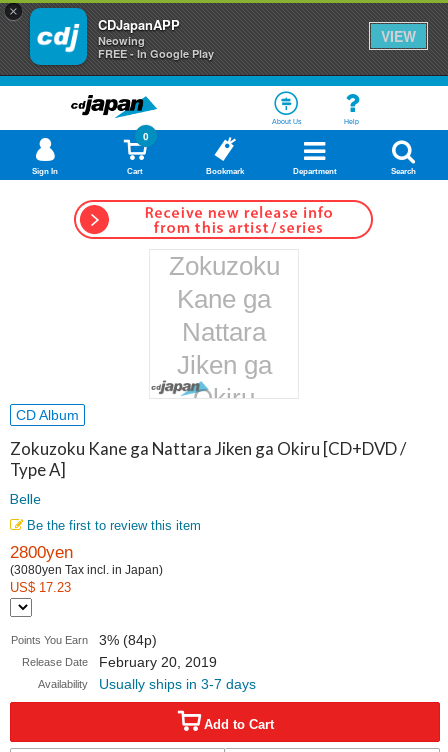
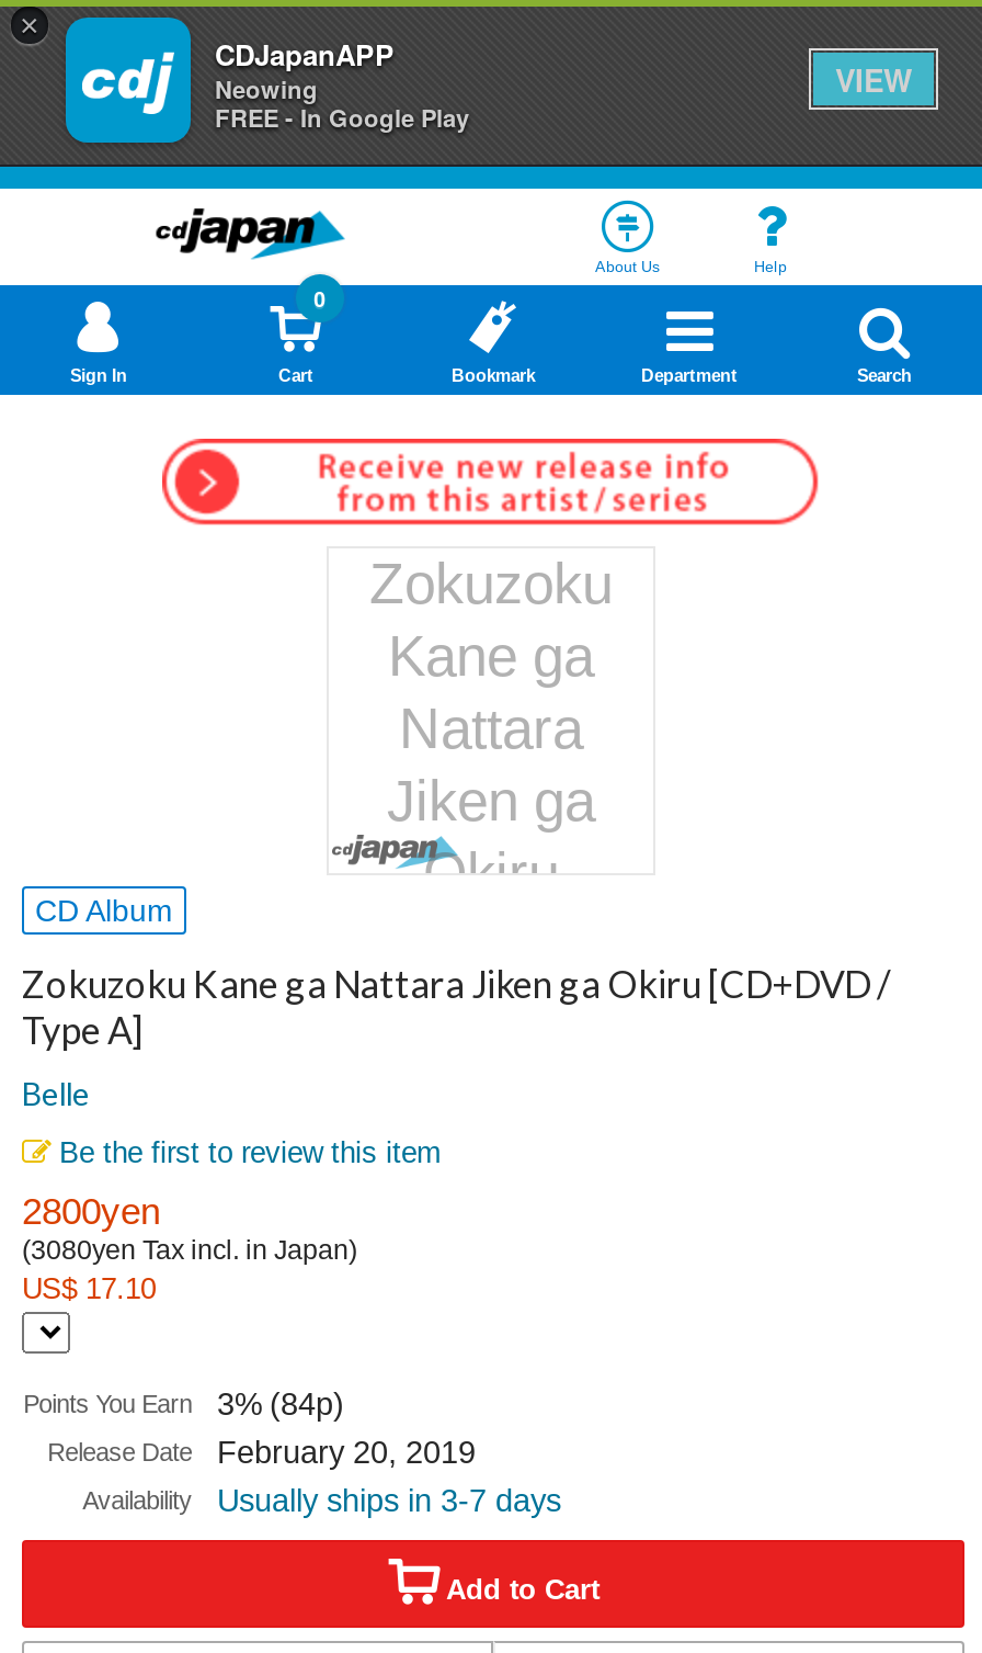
[10,579,71,594] US$ 17.23 -> [22,1271,156,1304] US$ 17.10

